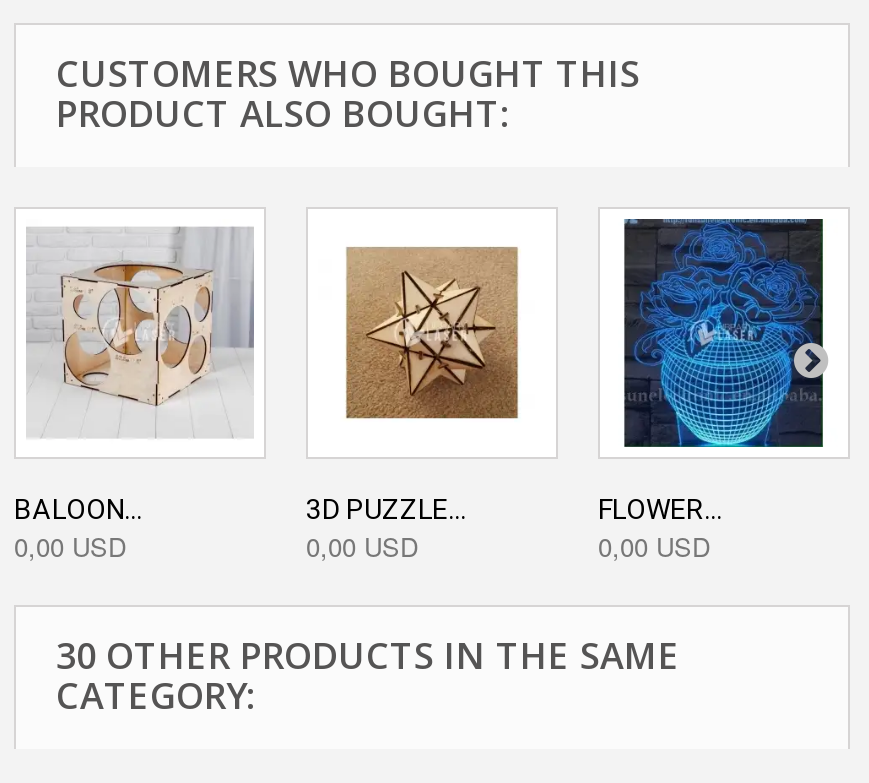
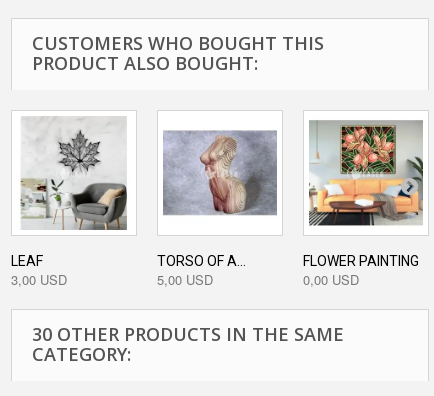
[14,221,256,565] [image] | BALOON... | 0,00 USD -> [11,116,131,289] [image] | LEAF | 3,00 USD
[598,217,838,525] [image] | FLOWER... -> [303,116,424,269] [image] | FLOWER PAINTING
[306,247,546,565] [image] | 3D PUZZLE... | 0,00 USD -> [157,130,278,289] [image] | TORSO OF A... | 5,00 USD

